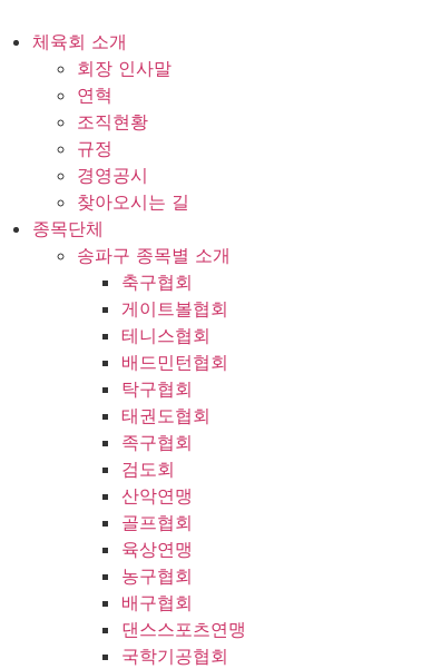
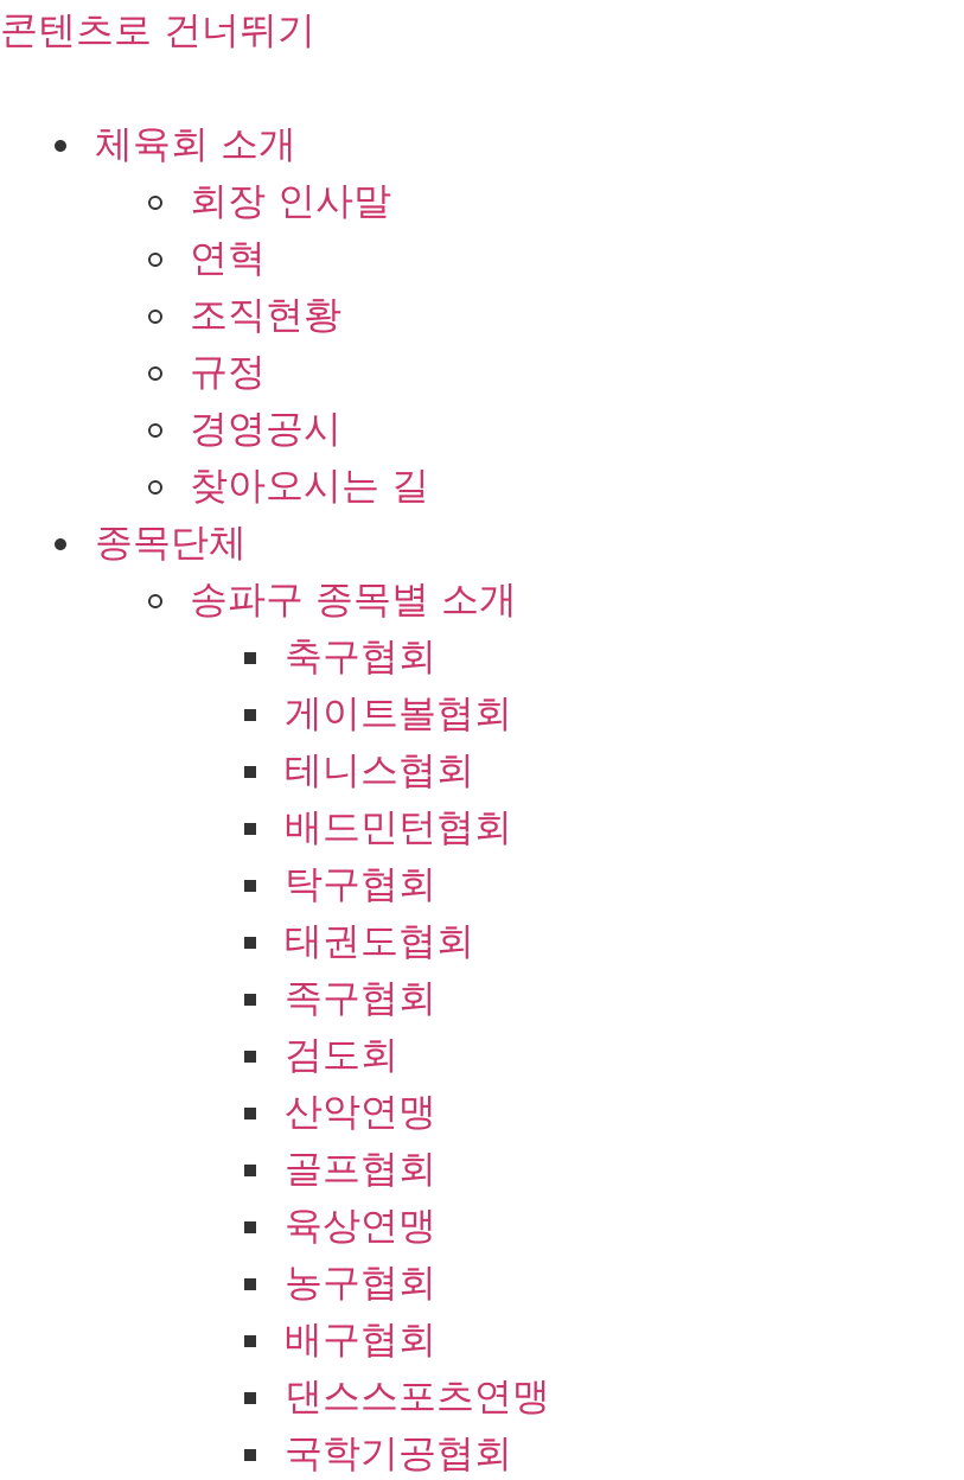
none -> [0,5,315,52] 콘텐츠로 건너뛰기

